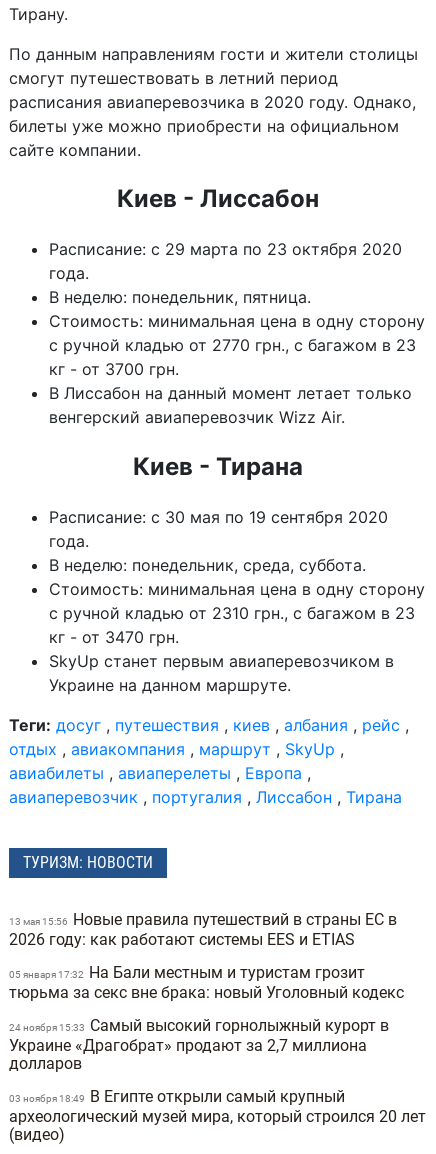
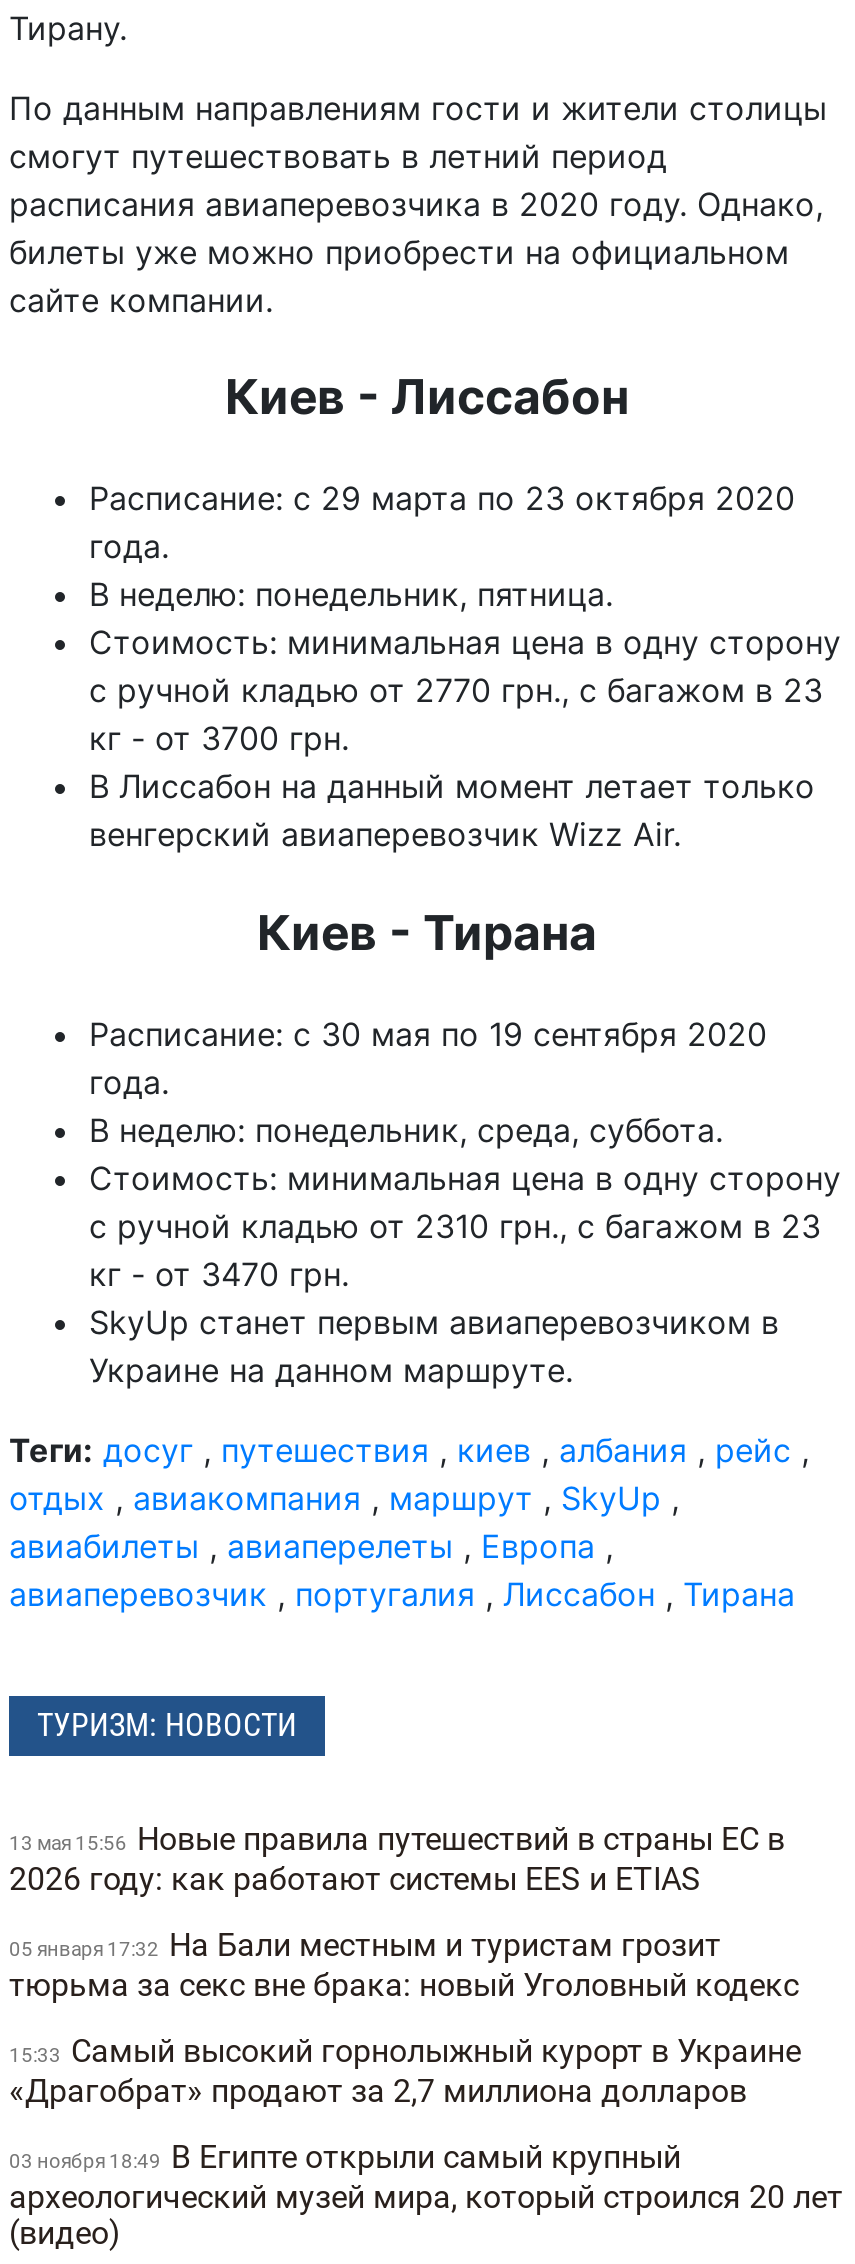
[9,1016,389,1073] 24 ноября 15:33 Самый высокий горнолыжный курорт в | Украине «Драгобрат» продают за 2,7 миллиона | долларов -> [9,2031,801,2109] 15:33 Самый высокий горнолыжный курорт в Украине | «Драгобрат» продают за 2,7 миллиона долларов

